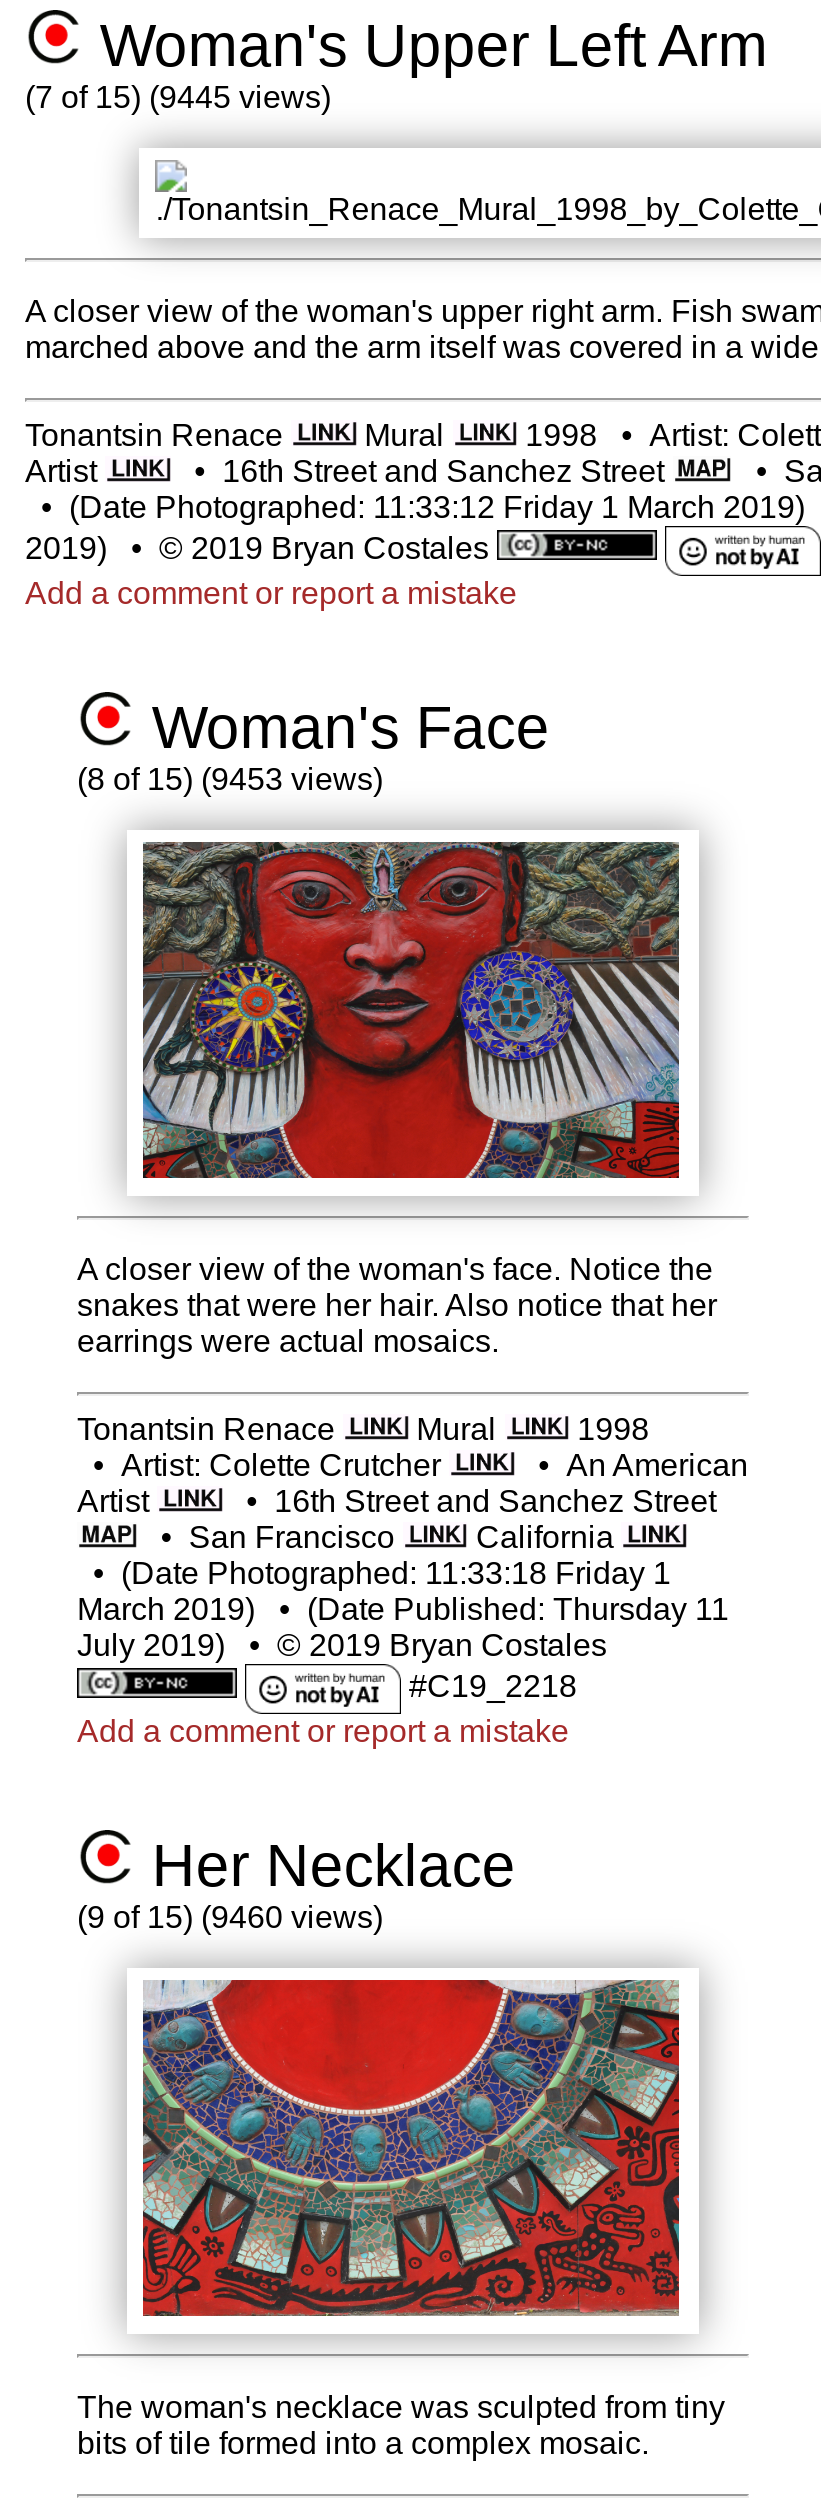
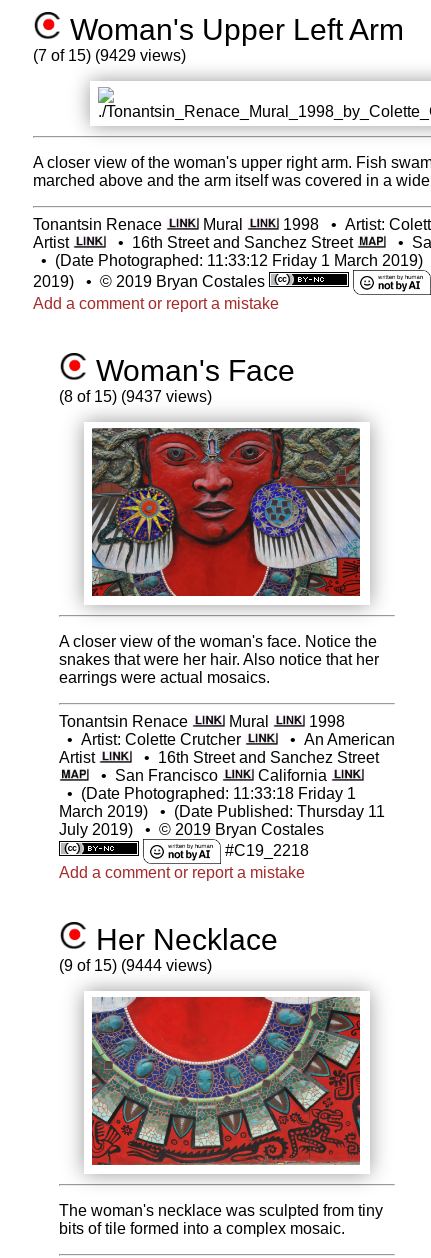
[25,80,331,114] (7 of 15) (9445 views) -> [33,47,186,64] (7 of 15) (9429 views)
[77,762,383,796] (8 of 15) (9453 views) -> [59,388,212,405] (8 of 15) (9437 views)
[77,1900,383,1934] (9 of 15) (9460 views) -> [59,957,212,974] (9 of 15) (9444 views)

